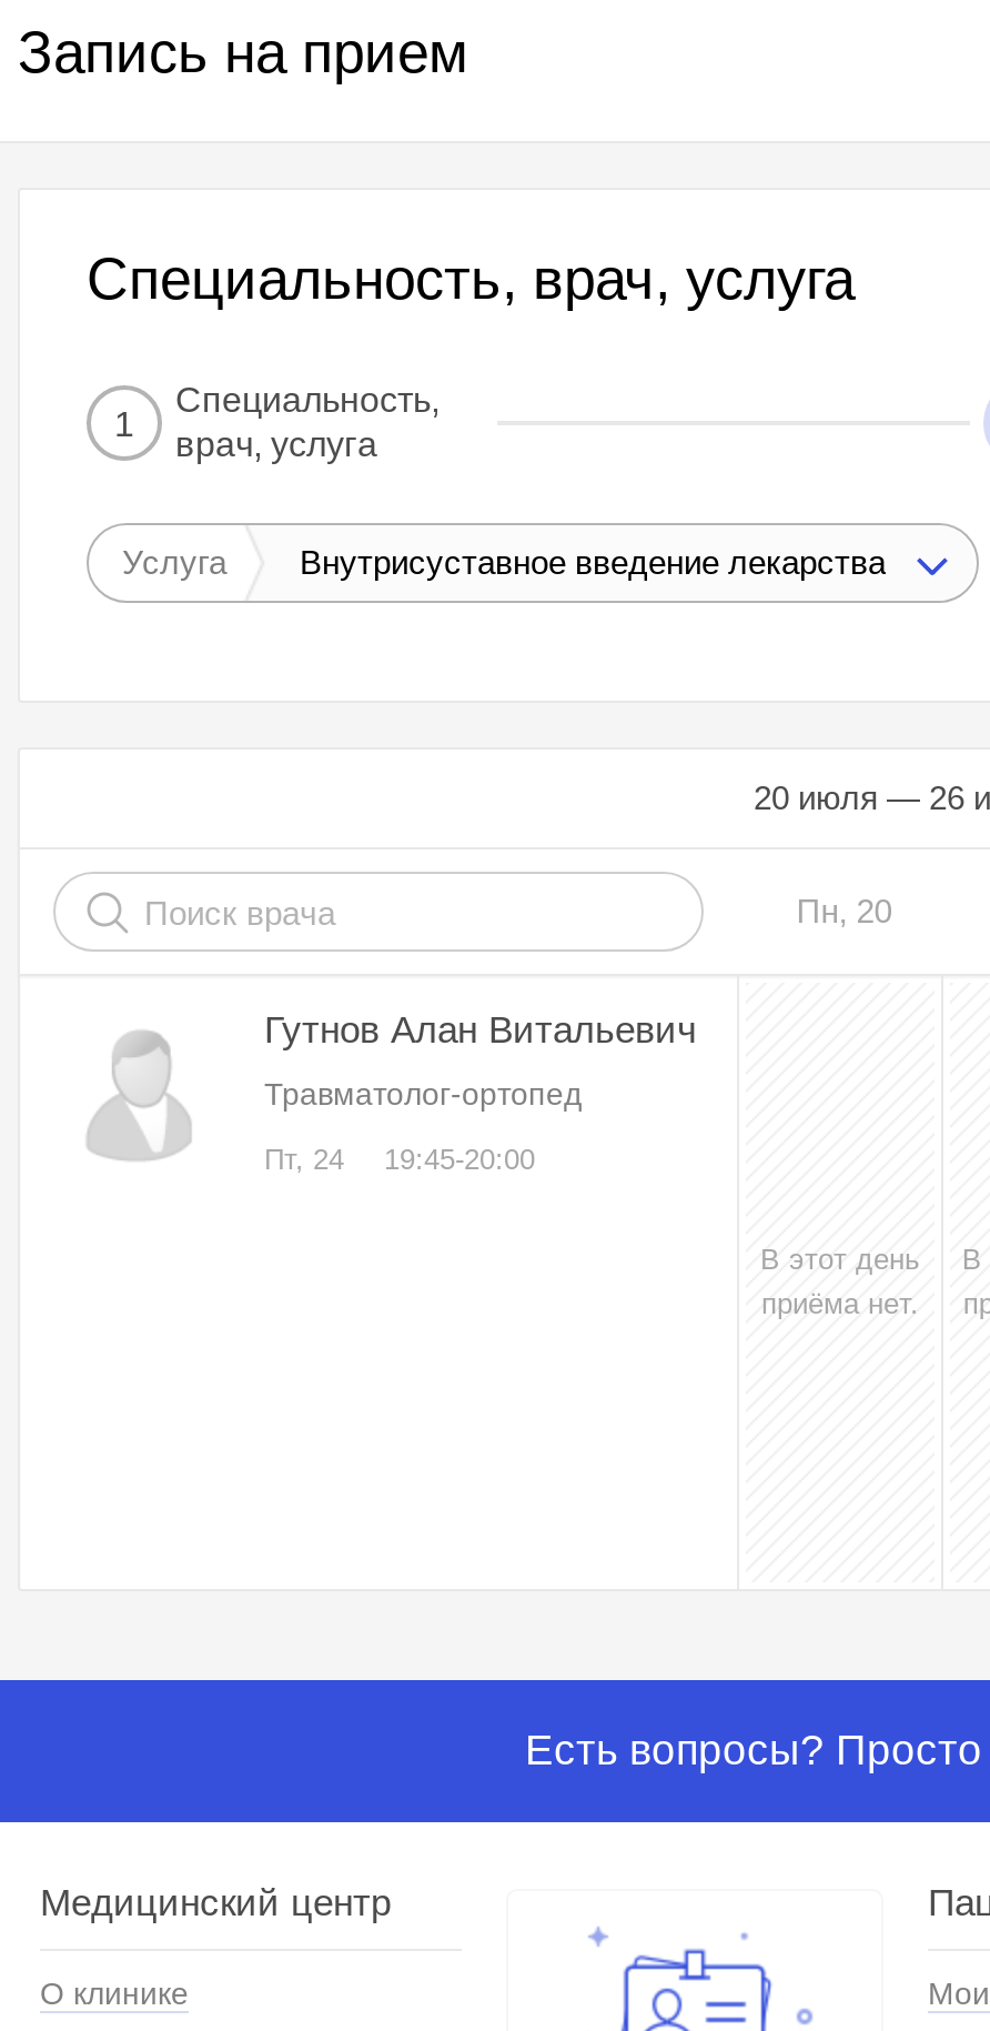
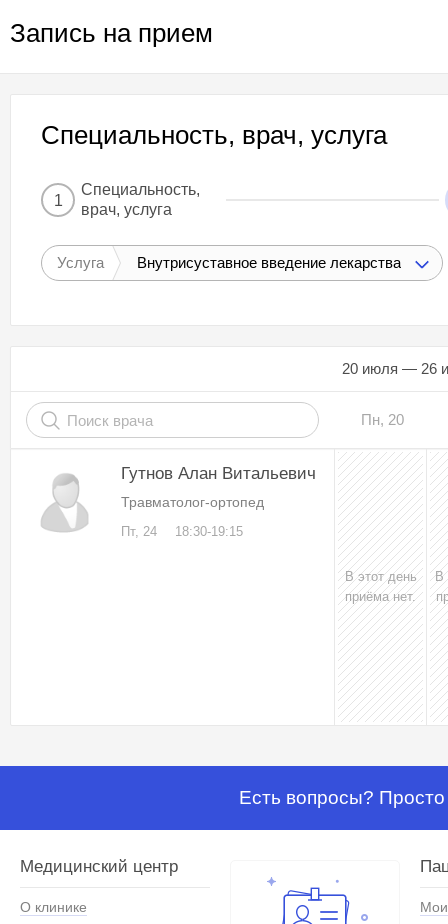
[264,1143,535,1177] Пт, 24 19:45-20:00 -> [121,524,243,539] Пт, 24 18:30-19:15

